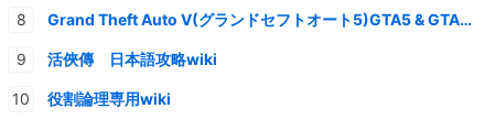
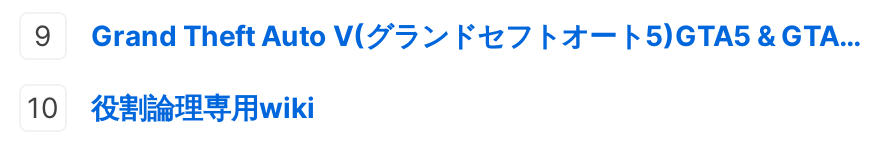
[47,49,217,68] 活俠傳 日本語攻略wiki -> none

